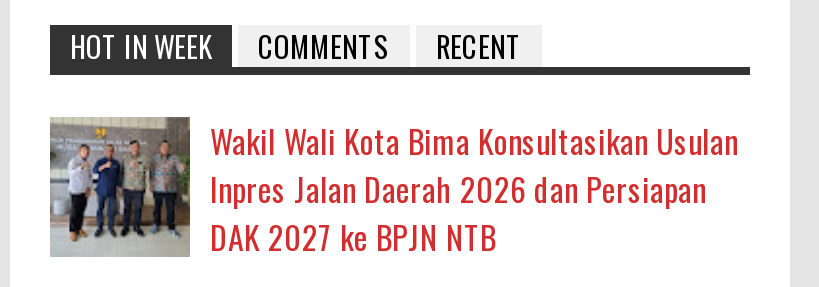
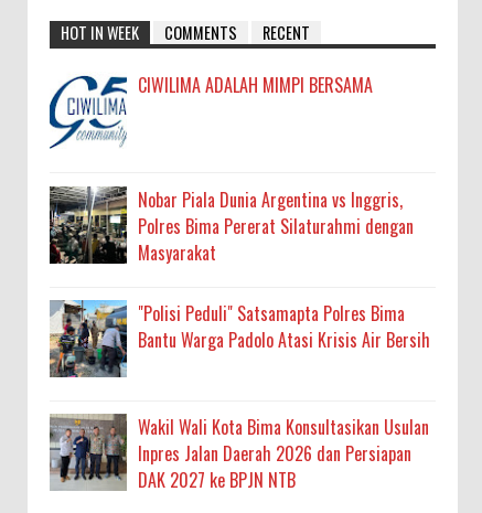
none -> [49,72,373,148] [image] | CIWILIMA ADALAH MIMPI BERSAMA
none -> [49,185,430,353] [image] | Nobar Piala Dunia Argentina vs Inggris, | Polres Bima Pererat Silaturahmi dengan | Masyarakat | "Polisi Peduli" Satsamapta Polres Bima | Bantu Warga Padolo Atasi Krisis Air Bersih
none -> [49,299,128,378] [image]

